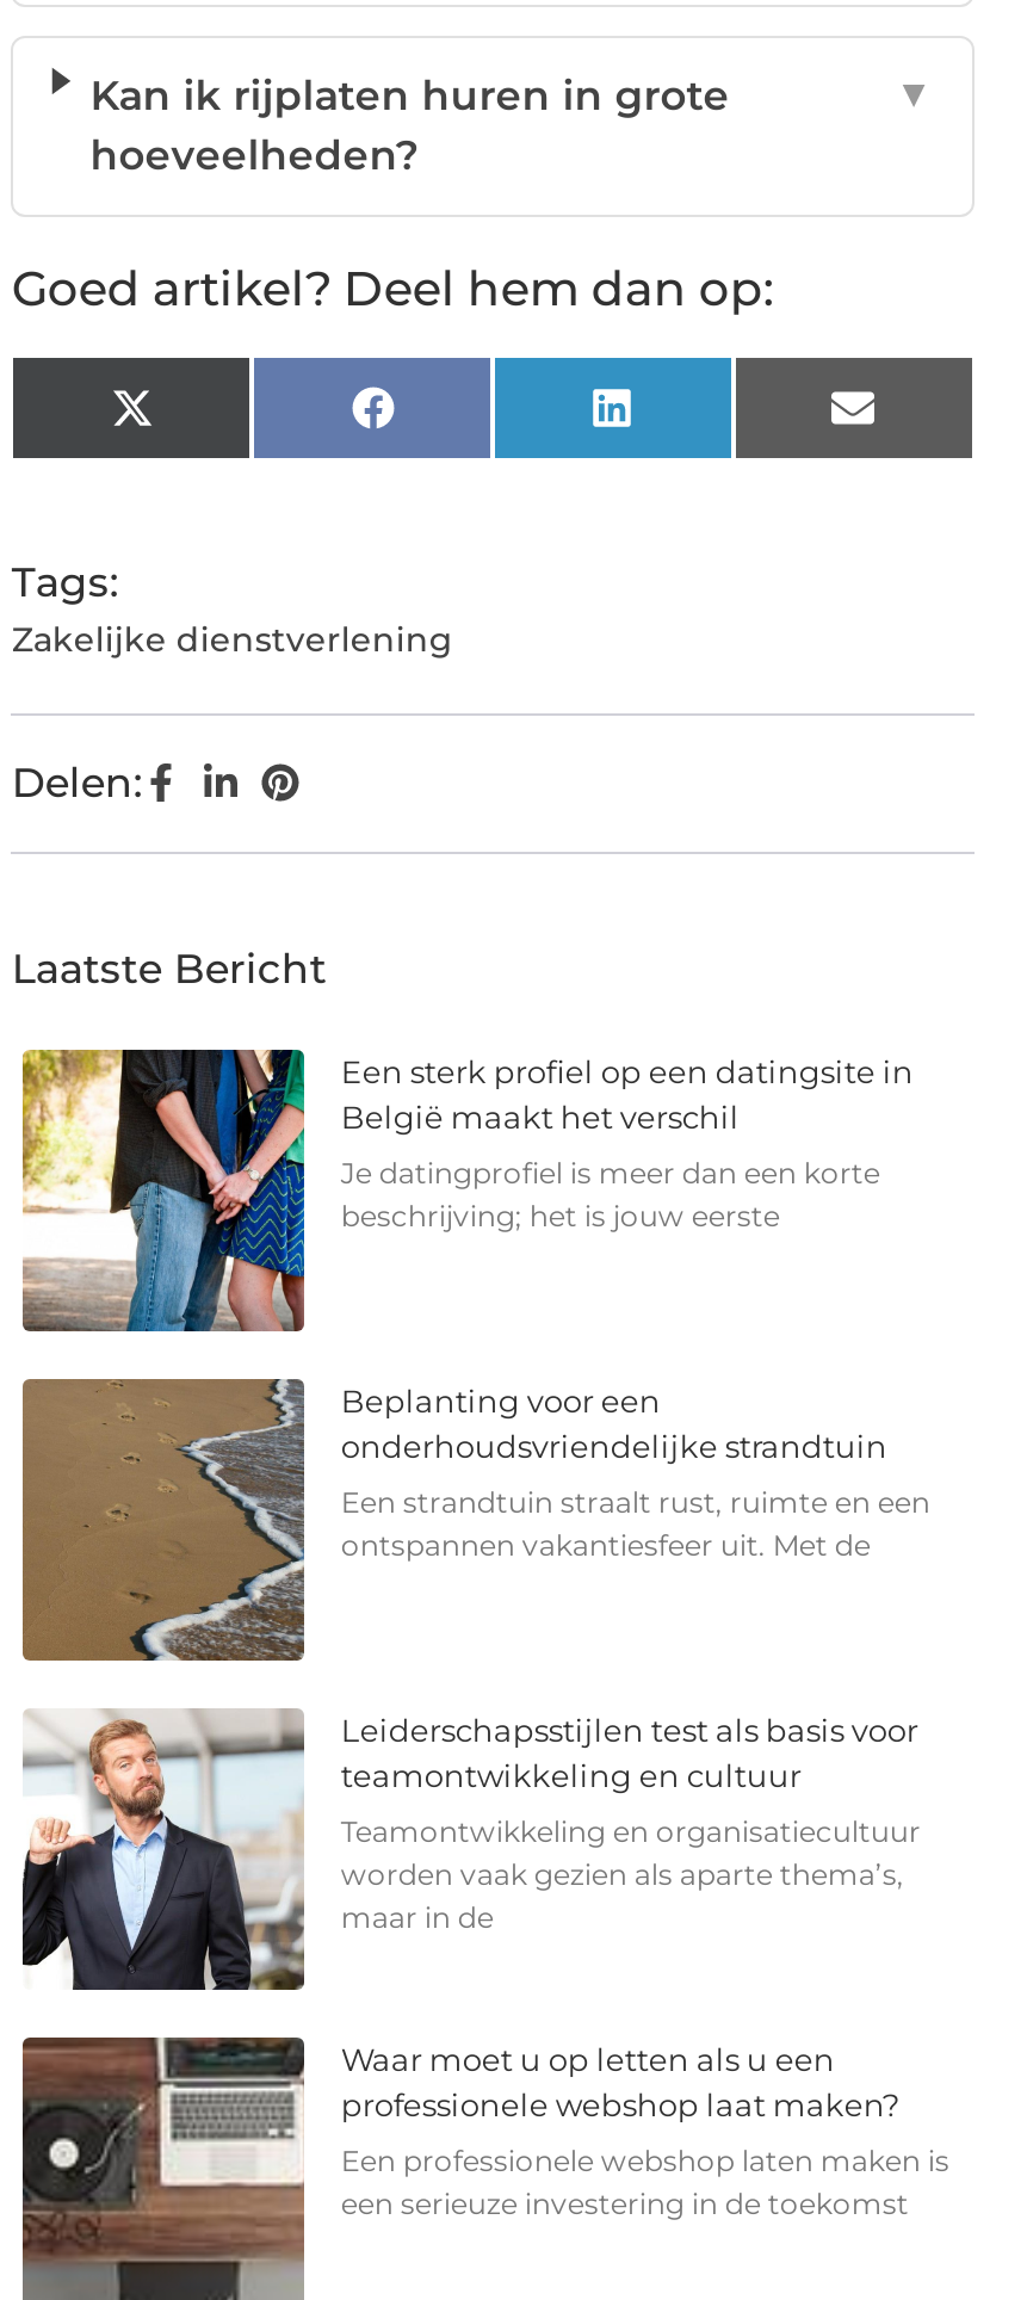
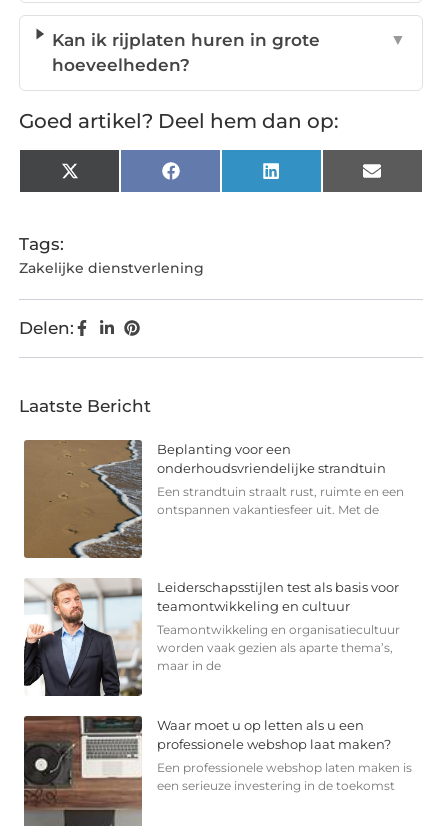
[23,1047,913,1334] [image] | Een sterk profiel op een datingsite in | België maakt het verschil | Je datingprofiel is meer dan een korte | beschrijving; het is jouw eerste -> none

